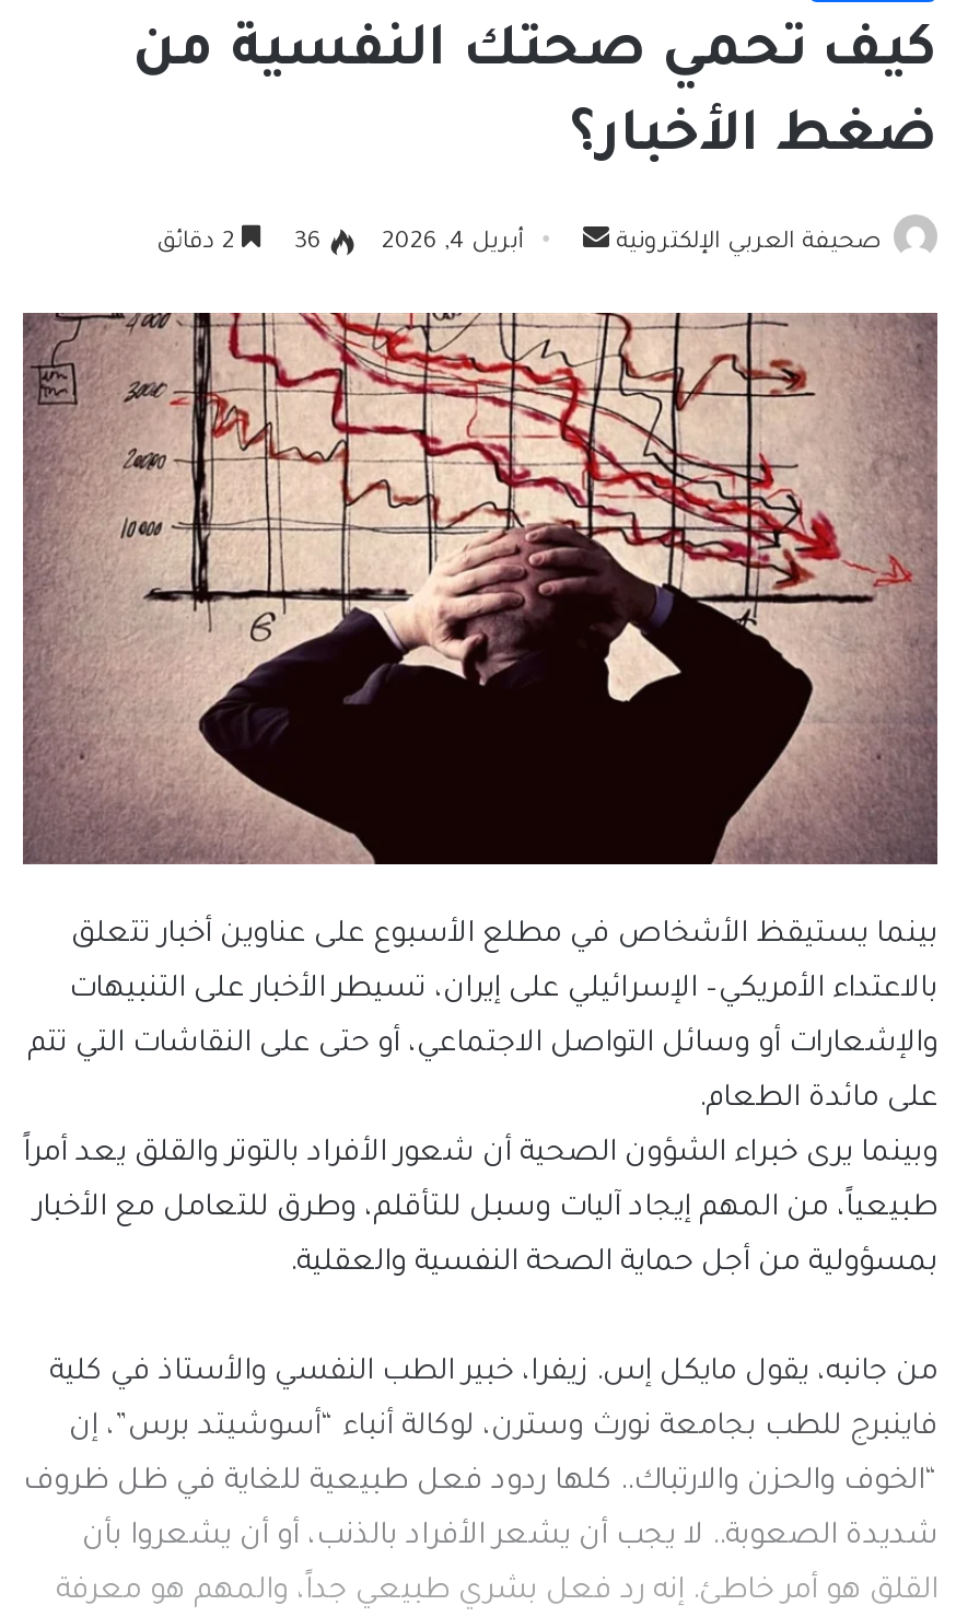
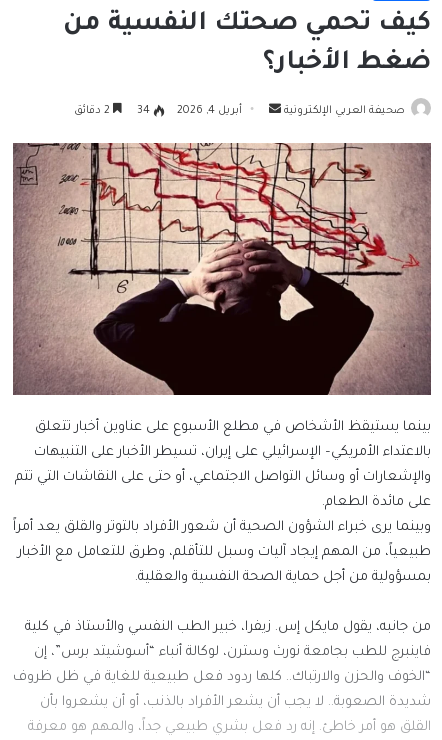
[294,229,323,255] 36 -> [137,105,150,117] 34

